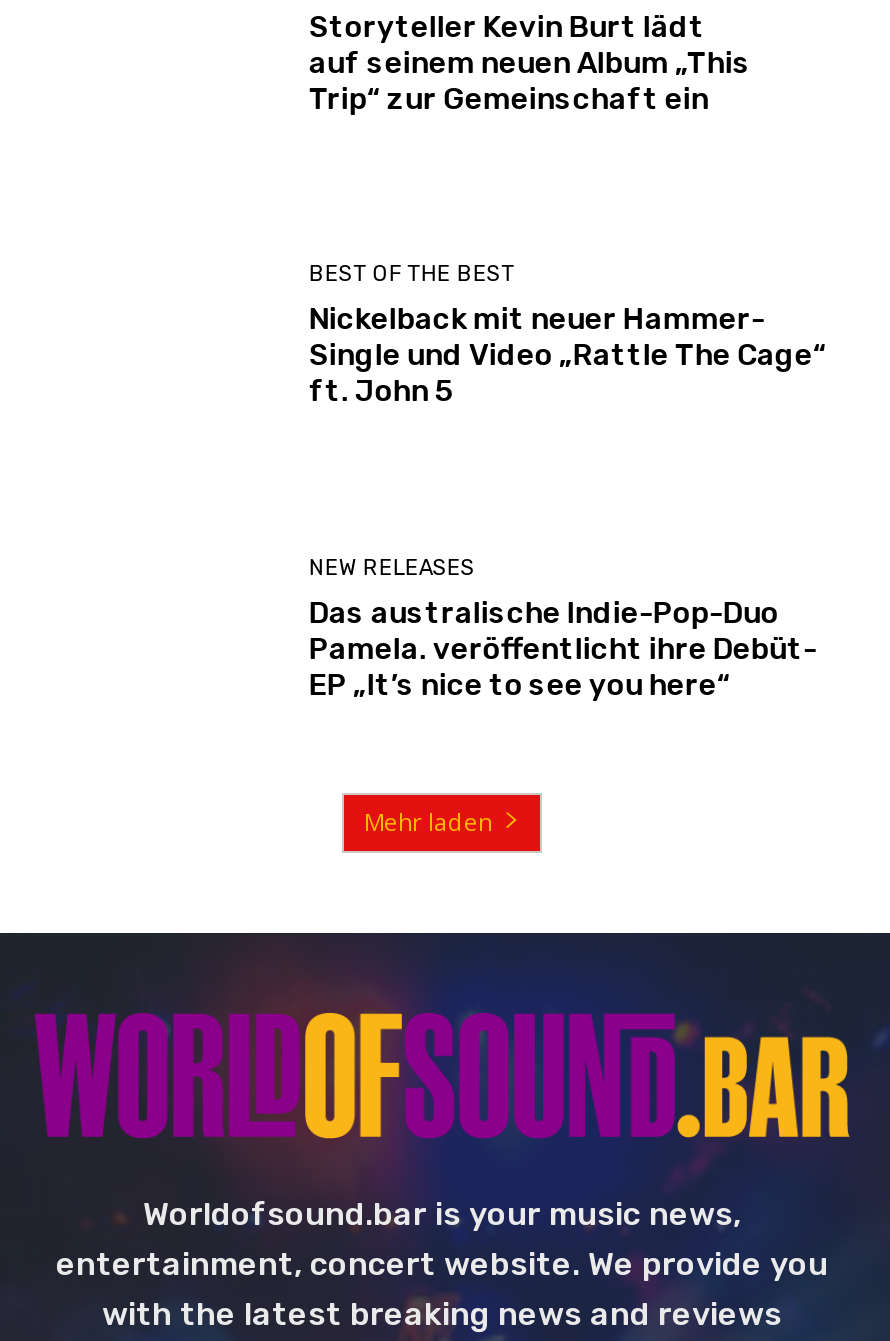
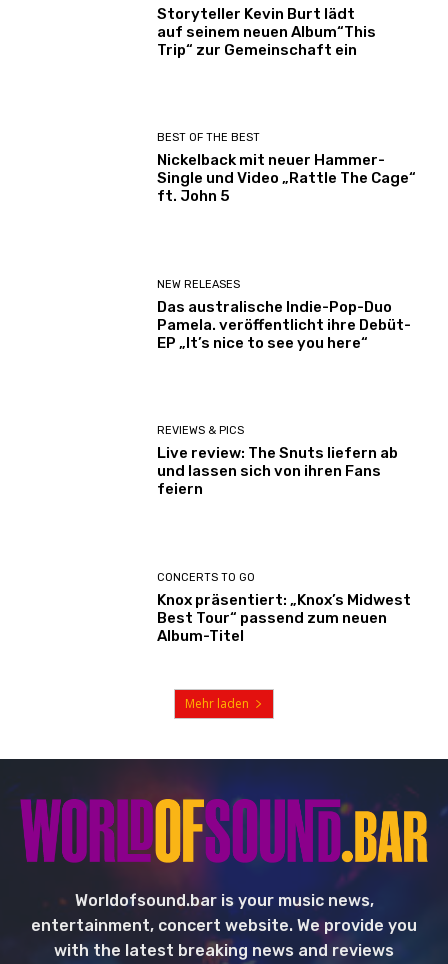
[309,45,751,81] auf seinem neuen Album „This -> [157,23,376,41] auf seinem neuen Album“This
none -> [157,424,398,498] REVIEWS & PICS | Live review: The Snuts liefern ab | und lassen sich von ihren Fans | feiern
none -> [157,571,411,645] CONCERTS TO GO | Knox präsentiert: „Knox’s Midwest | Best Tour“ passend zum neuen | Album-Titel

